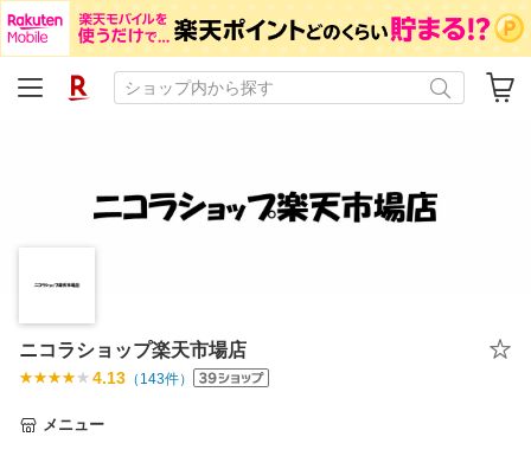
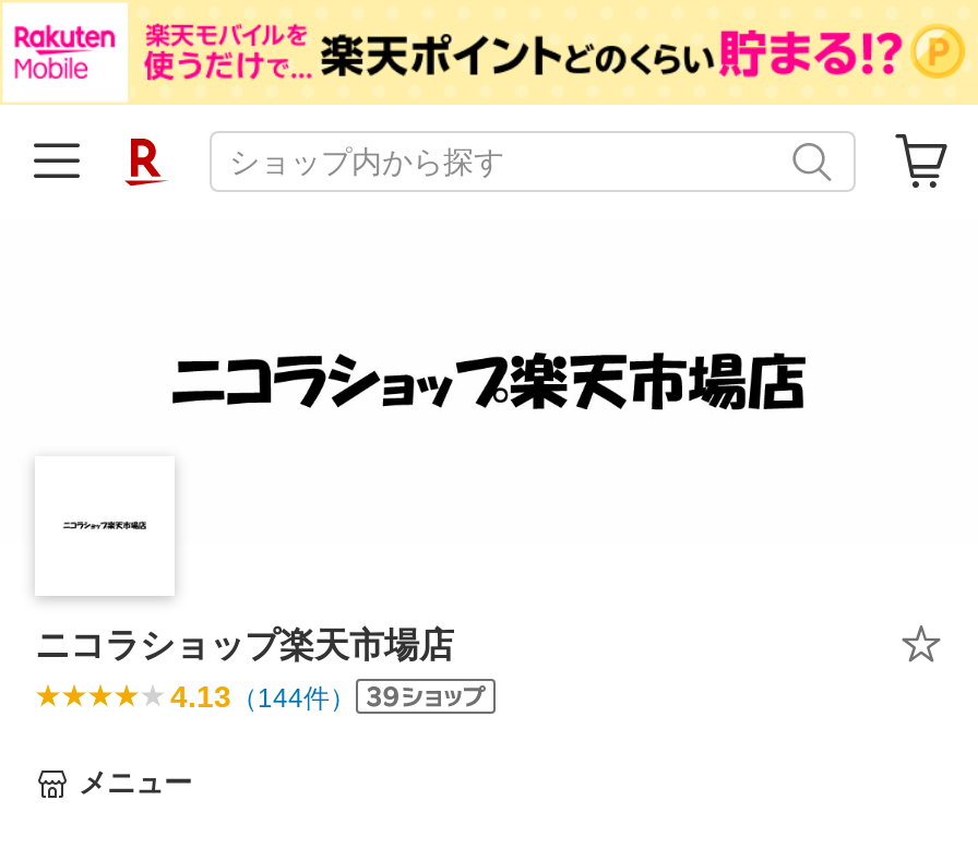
[92,368,193,387] 4.13（143件） -> [170,679,356,714] 4.13（144件）

